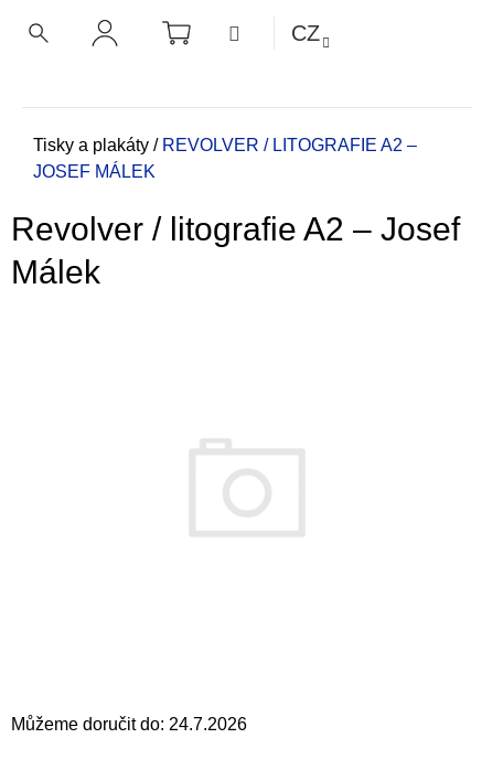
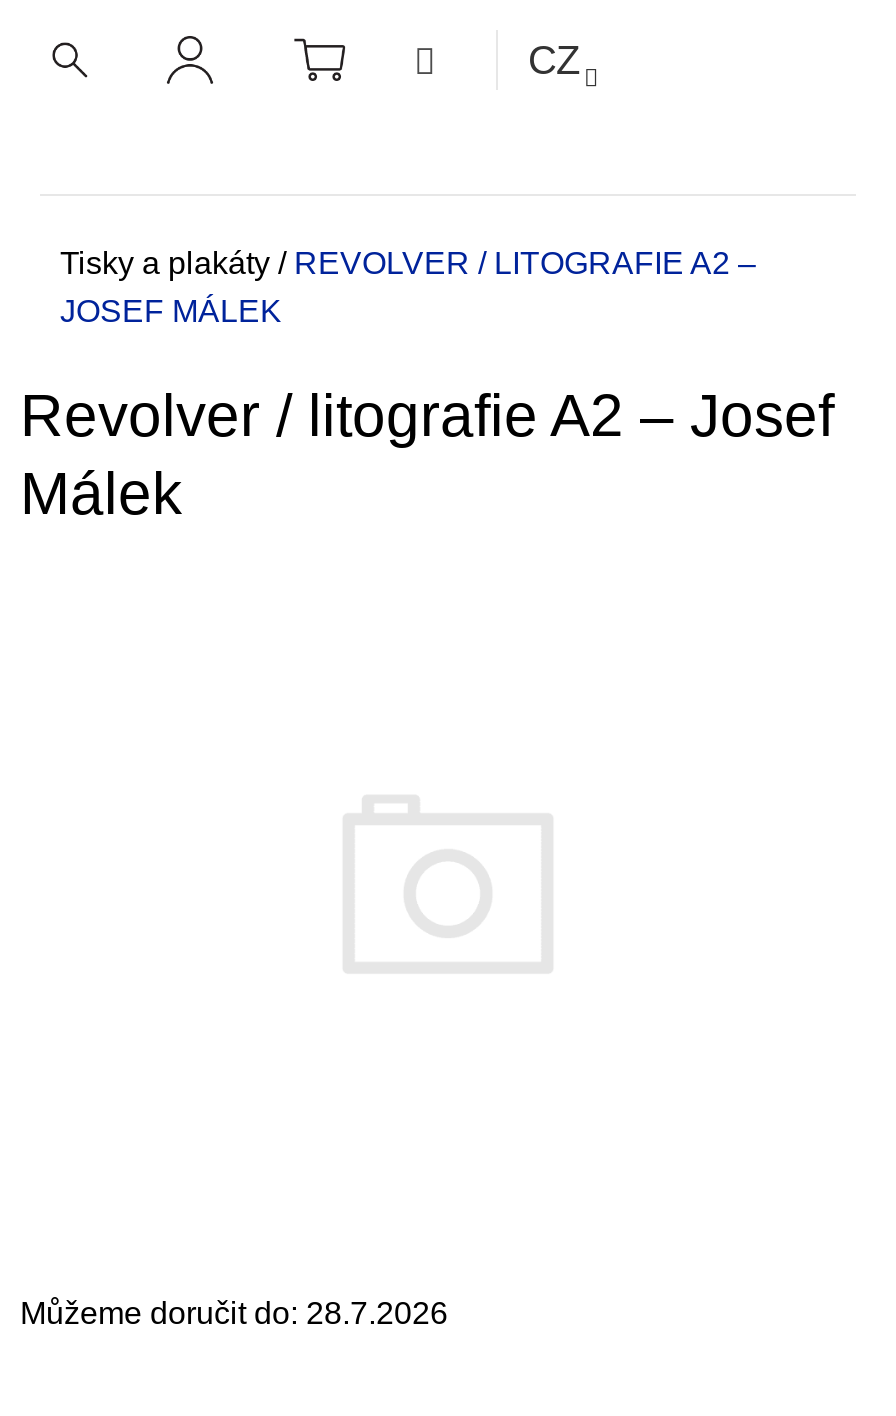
[11,715,247,734] Můžeme doručit do: 24.7.2026 -> [20,1296,448,1330] Můžeme doručit do: 28.7.2026

